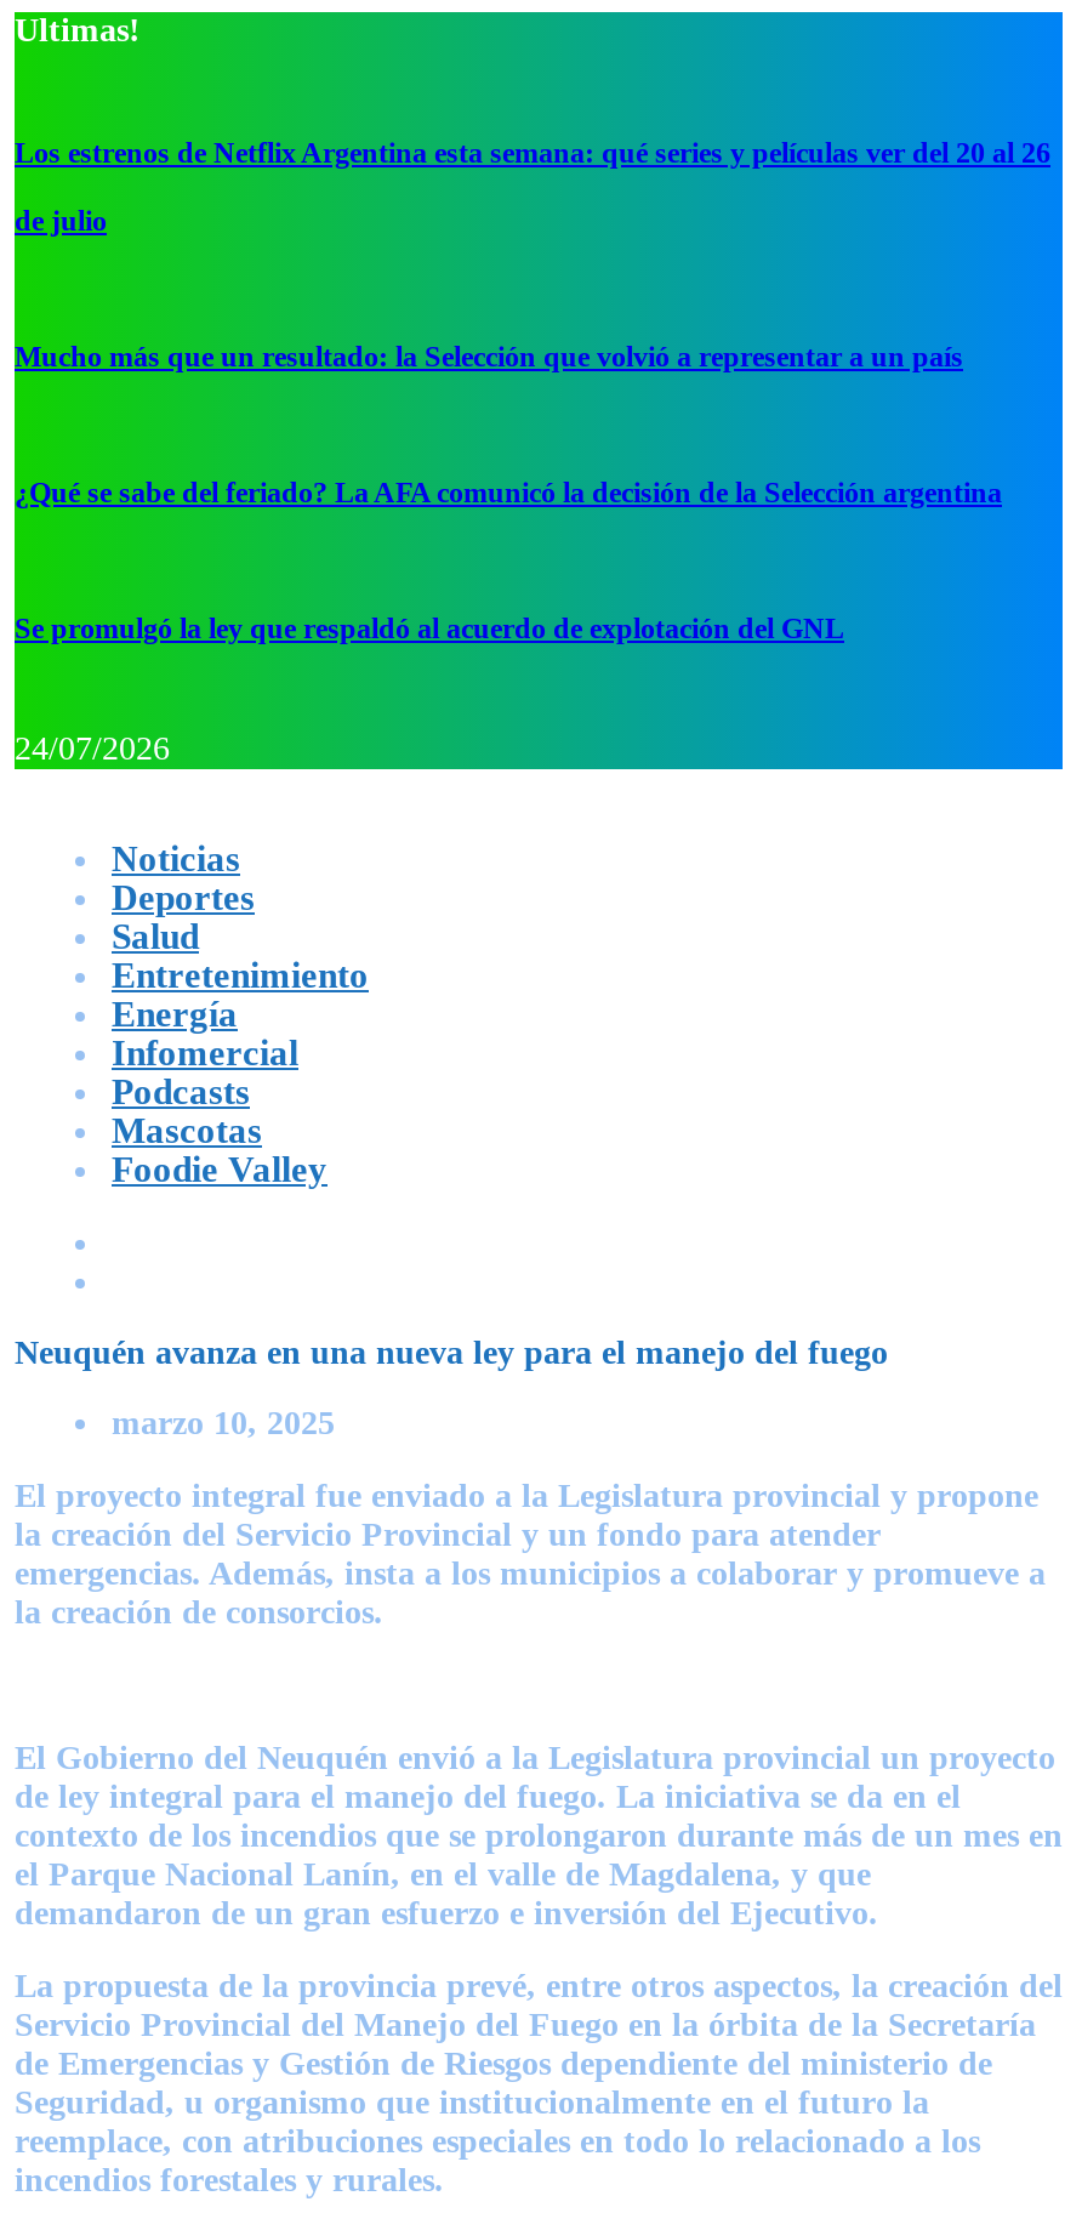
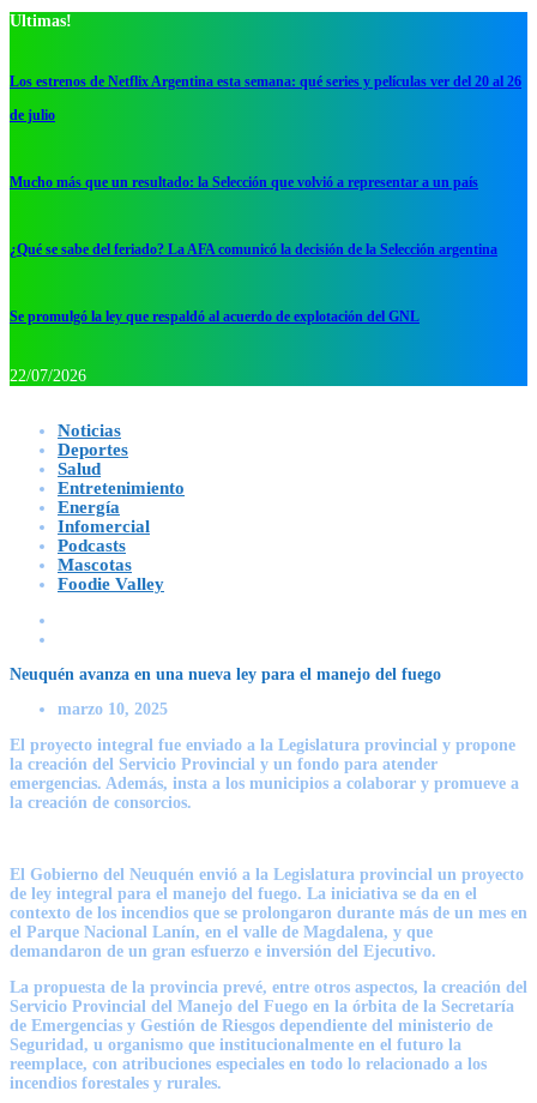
[15,730,170,766] 24/07/2026 -> [10,367,86,385] 22/07/2026

